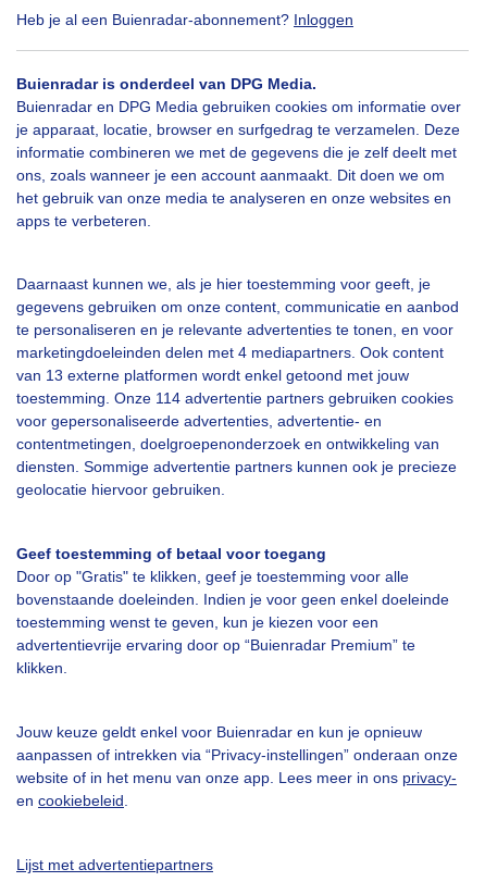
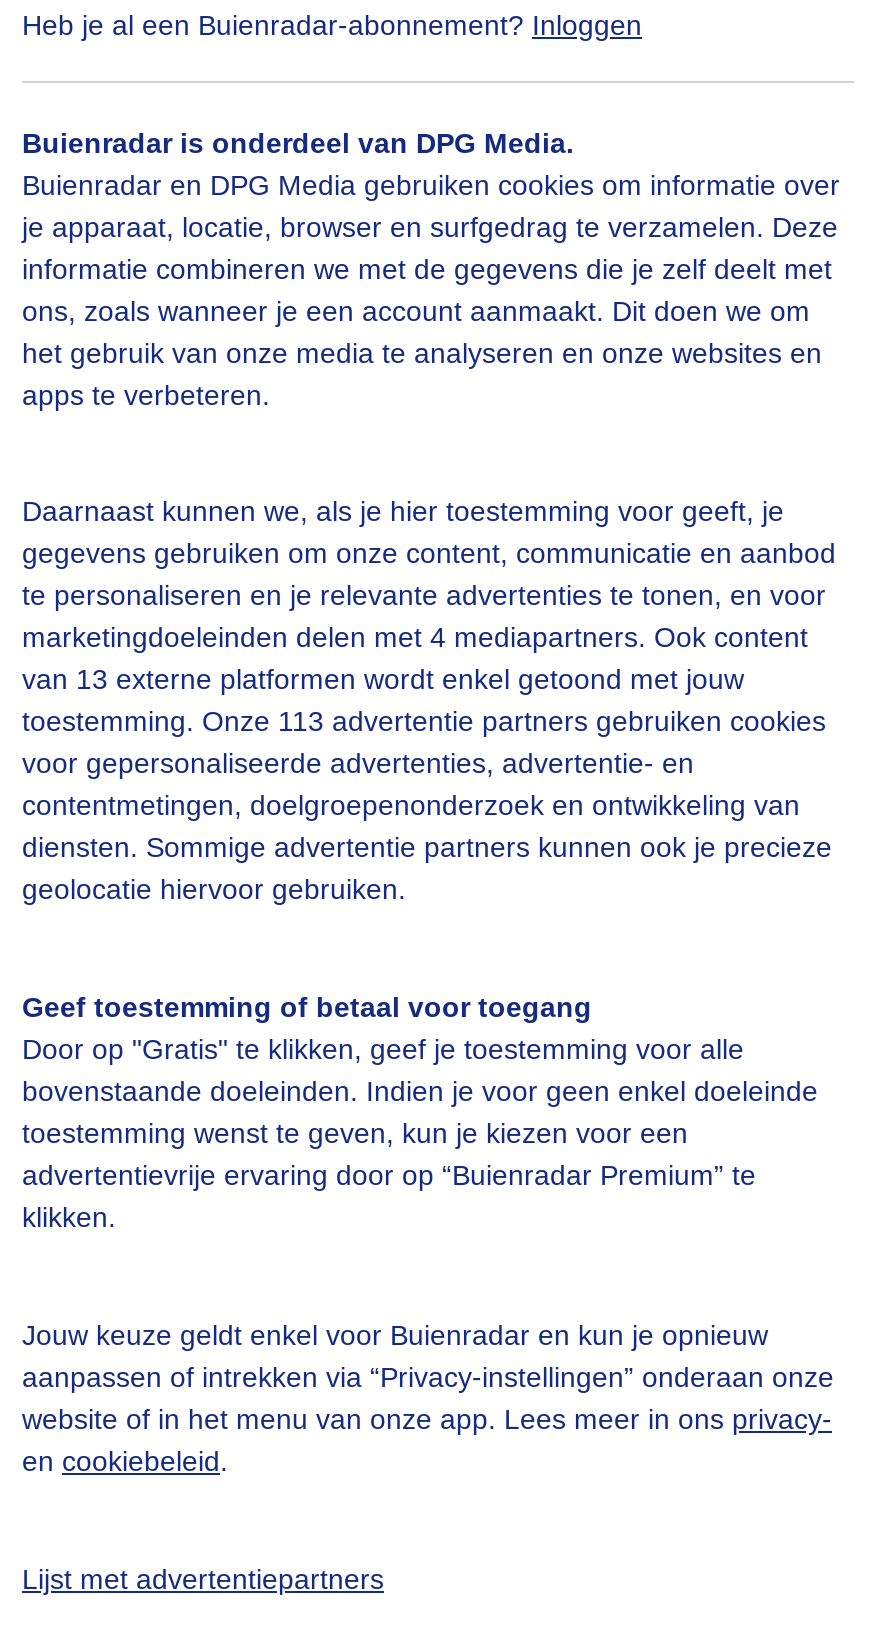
[16,390,453,407] toestemming. Onze 114 advertentie partners gebruiken cookies -> [22,706,826,738] toestemming. Onze 113 advertentie partners gebruiken cookies

